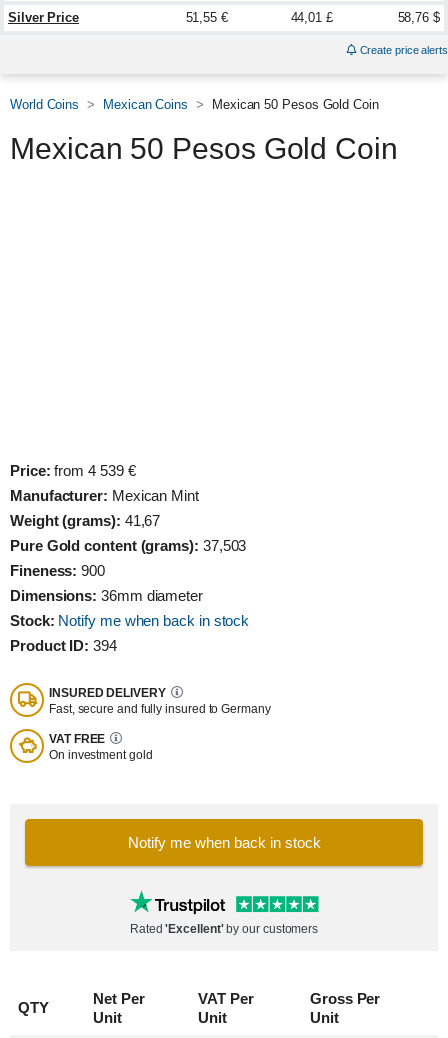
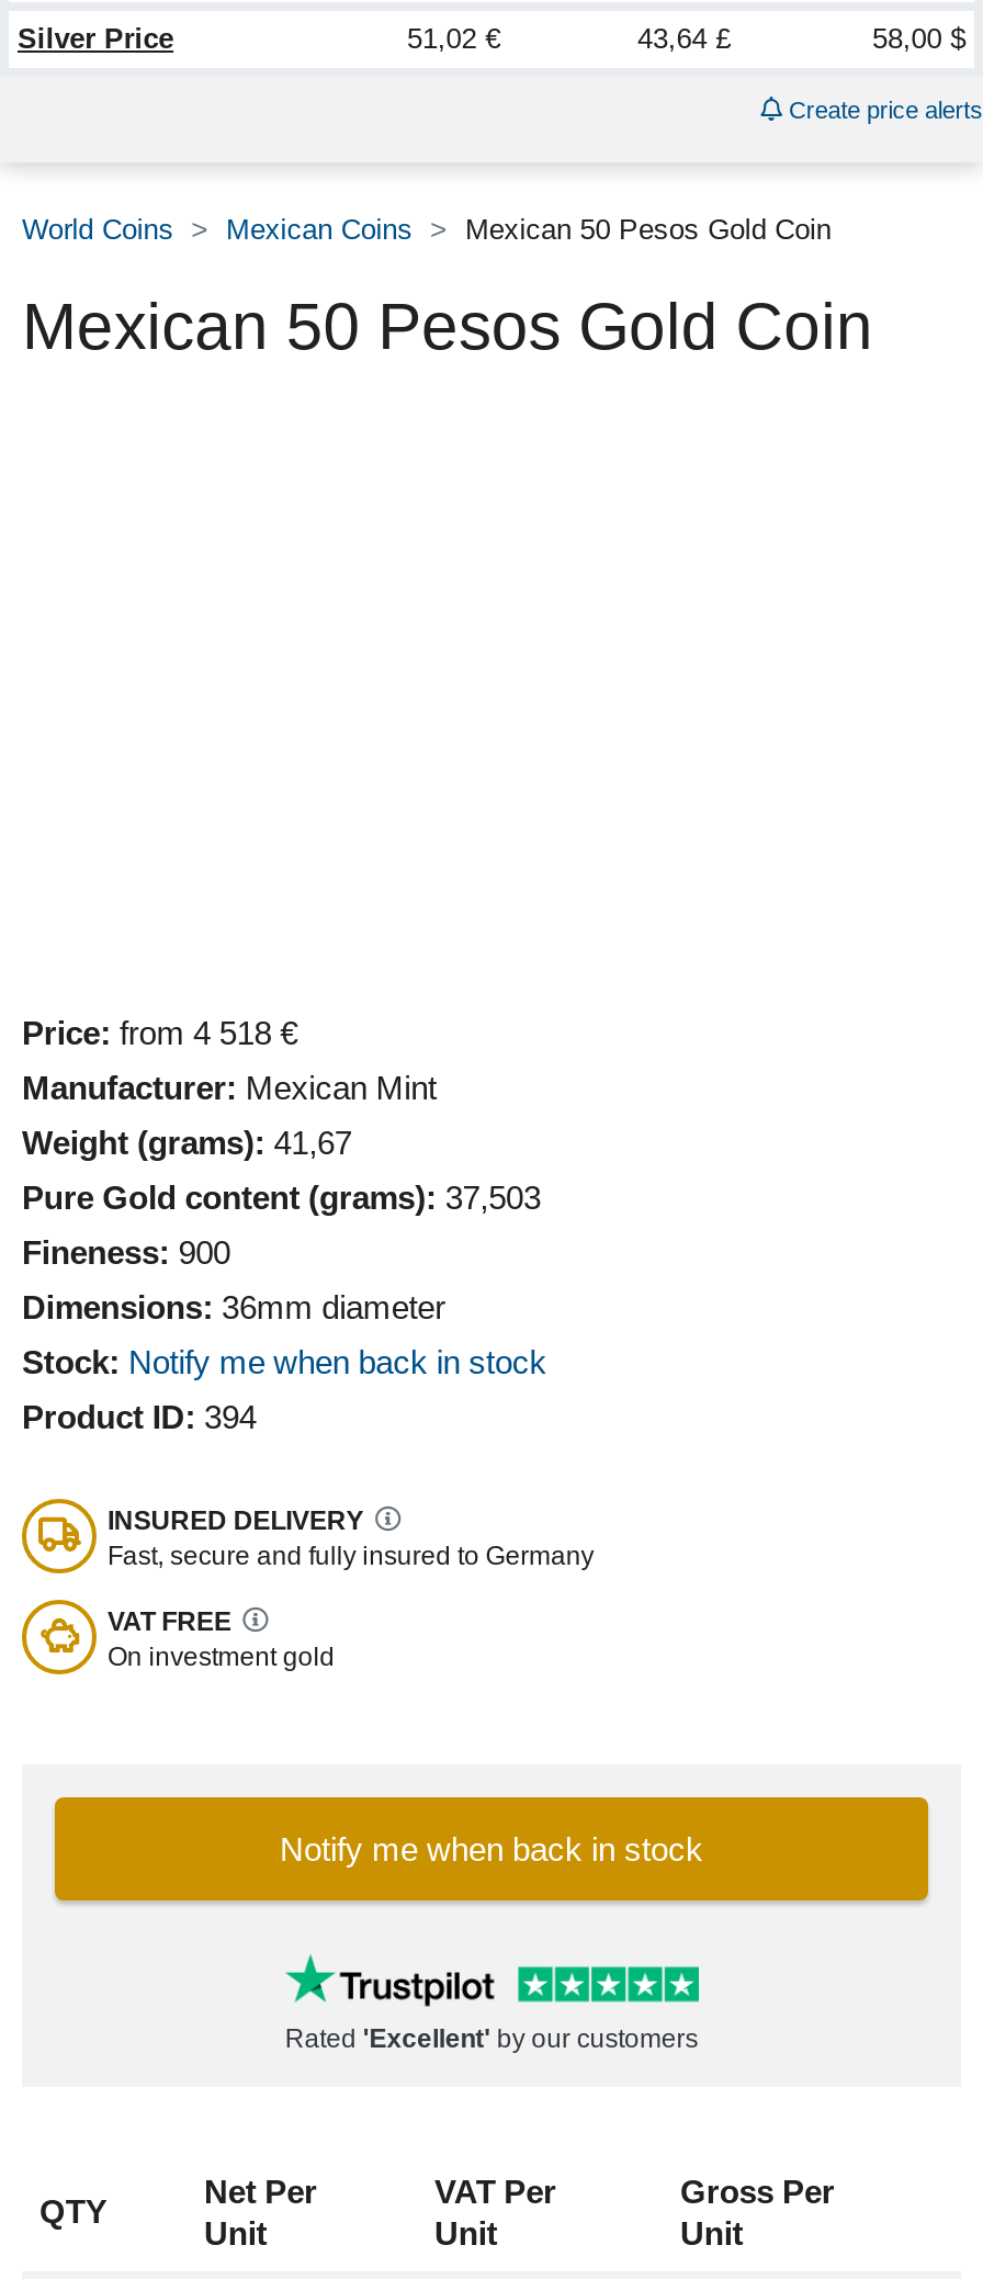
[185,10,228,25] 51,55 € -> [407,23,500,56] 51,02 €
[290,10,333,25] 44,01 £ -> [637,23,731,56] 43,64 £
[397,10,440,25] 58,76 $ -> [872,23,965,56] 58,00 $
[10,462,135,479] Price: from 4 539 € -> [22,1015,297,1052] Price: from 4 518 €

